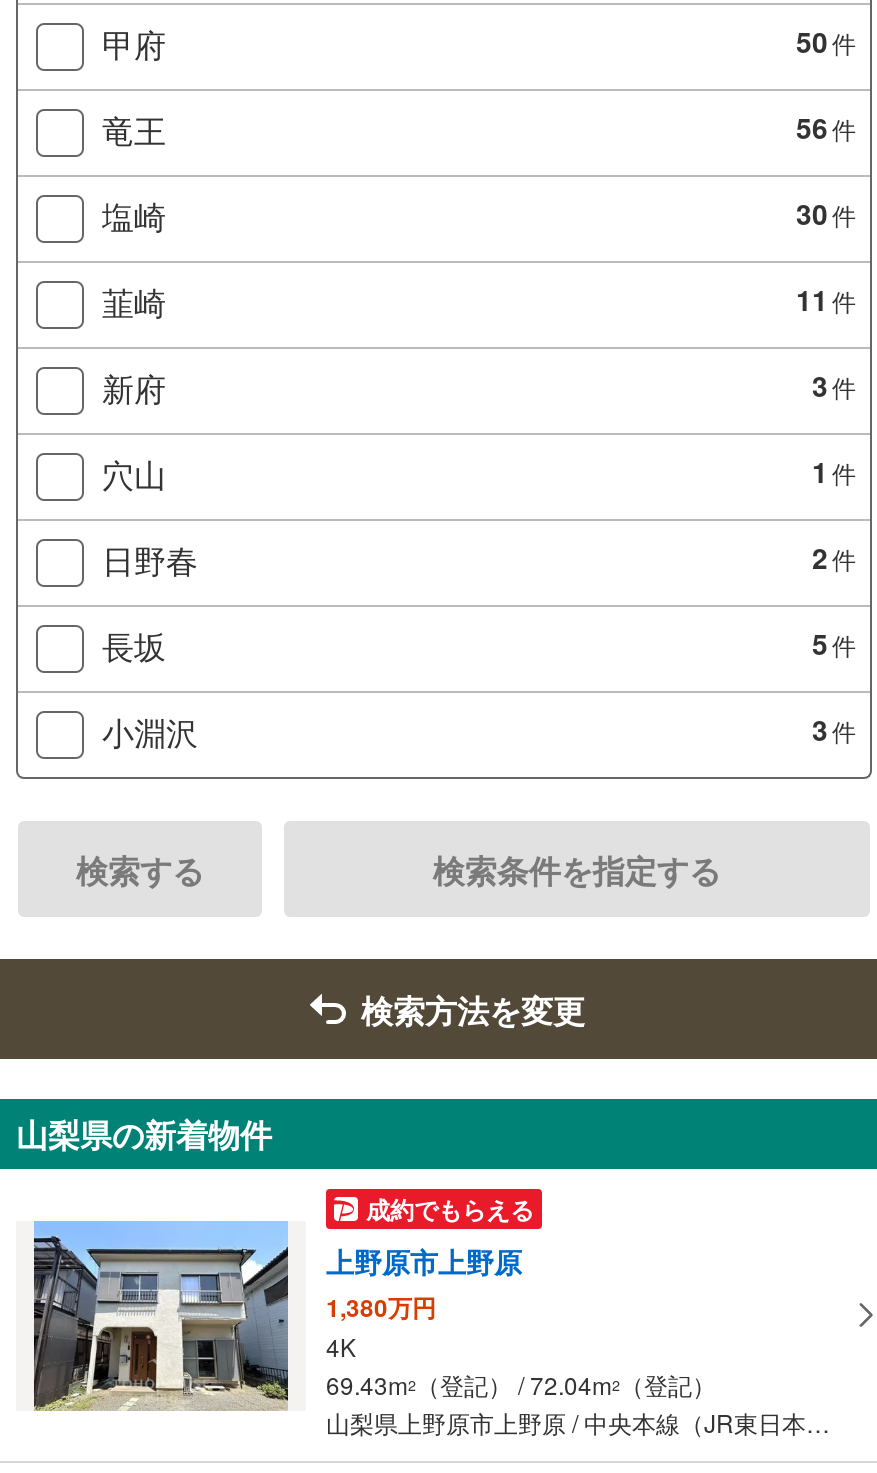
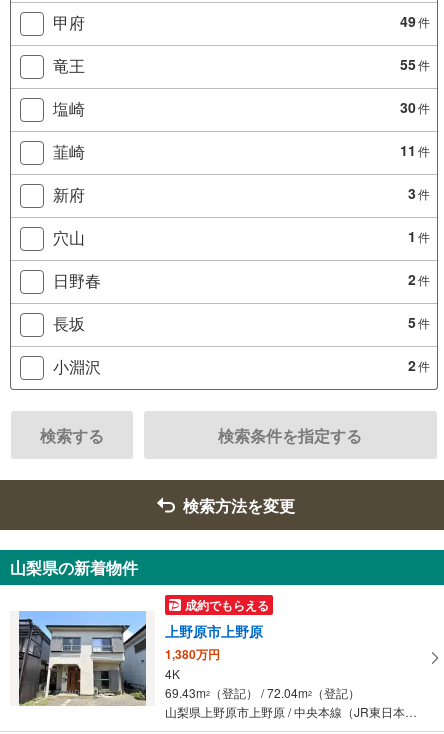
[796,21,856,61] 50 件 -> [400,11,430,31] 49 件
[796,107,856,147] 56 件 -> [400,54,430,74] 55 件
[812,709,856,749] 3 件 -> [408,355,430,375] 2 件

